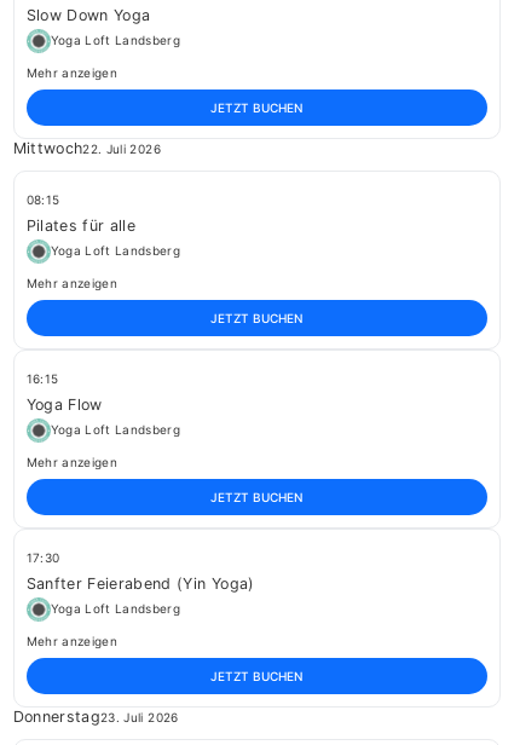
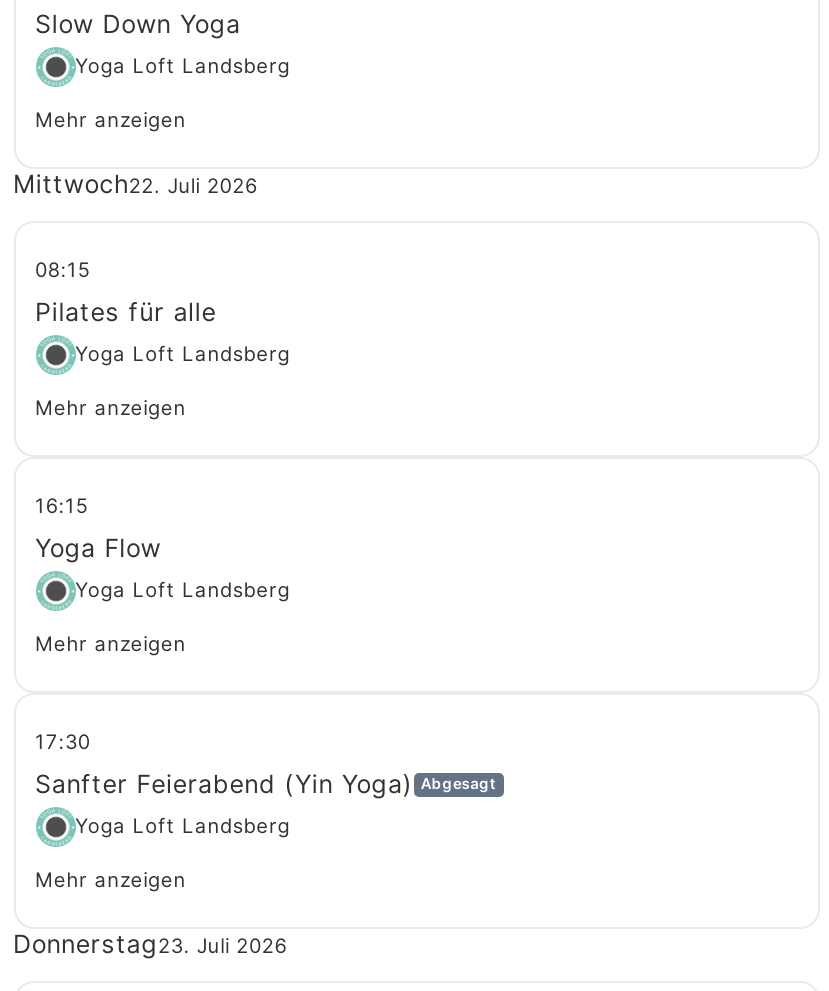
[210,100,302,115] JETZT BUCHEN -> none
[210,311,302,325] JETZT BUCHEN -> none
[210,490,302,504] JETZT BUCHEN -> none
[26,575,255,593] Sanfter Feierabend (Yin Yoga) -> [35,770,496,800] Sanfter Feierabend (Yin Yoga) Abgesagt
[210,669,302,683] JETZT BUCHEN -> none

